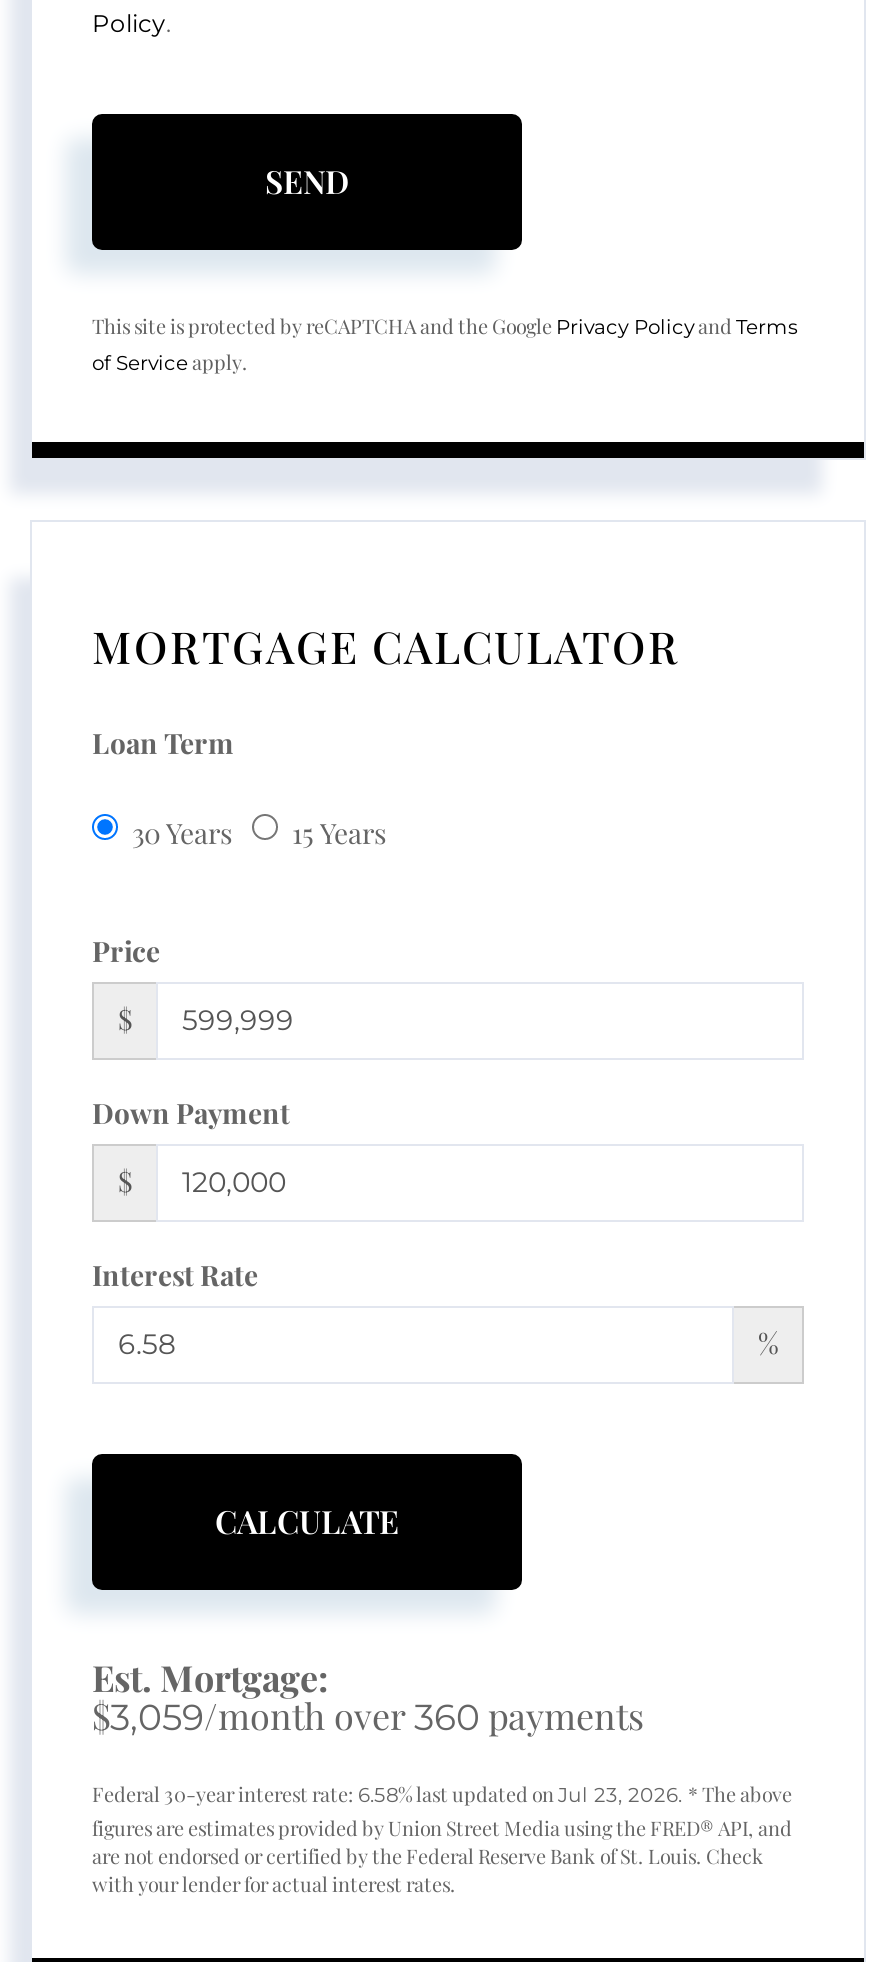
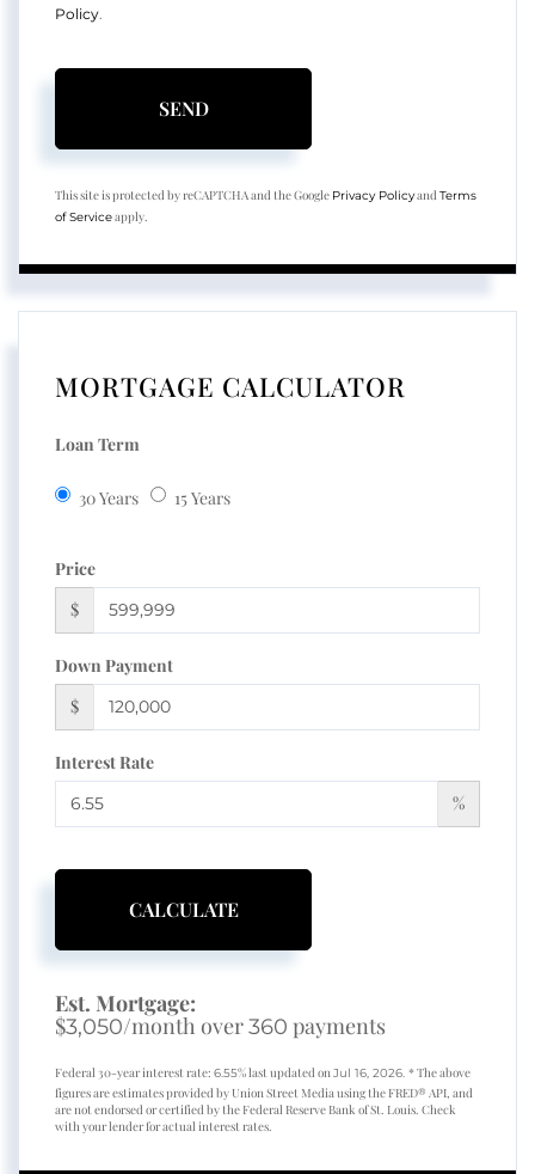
[92,1692,644,1740] $3,059/month over360 payments -> [55,1011,386,1040] $3,050/month over360 payments
[92,1780,792,1808] Federal 30-year interest rate: 6.58% last updated on Jul 23, 2026. * The above -> [55,1064,471,1081] Federal 30-year interest rate: 6.55% last updated on Jul 16, 2026. * The above

